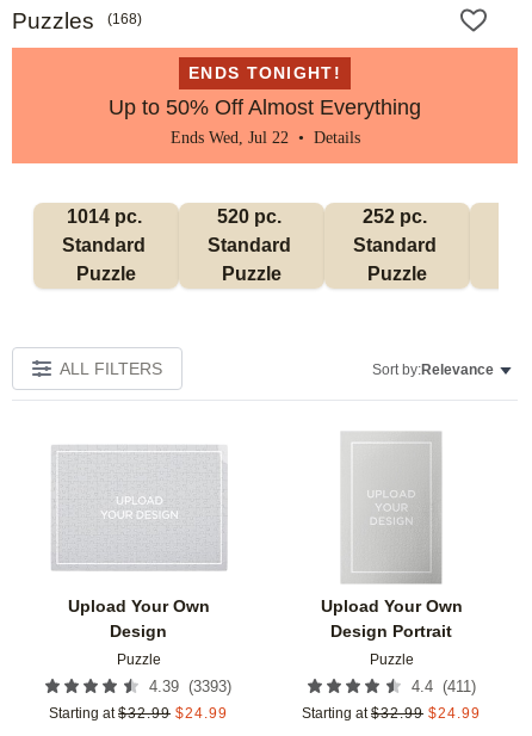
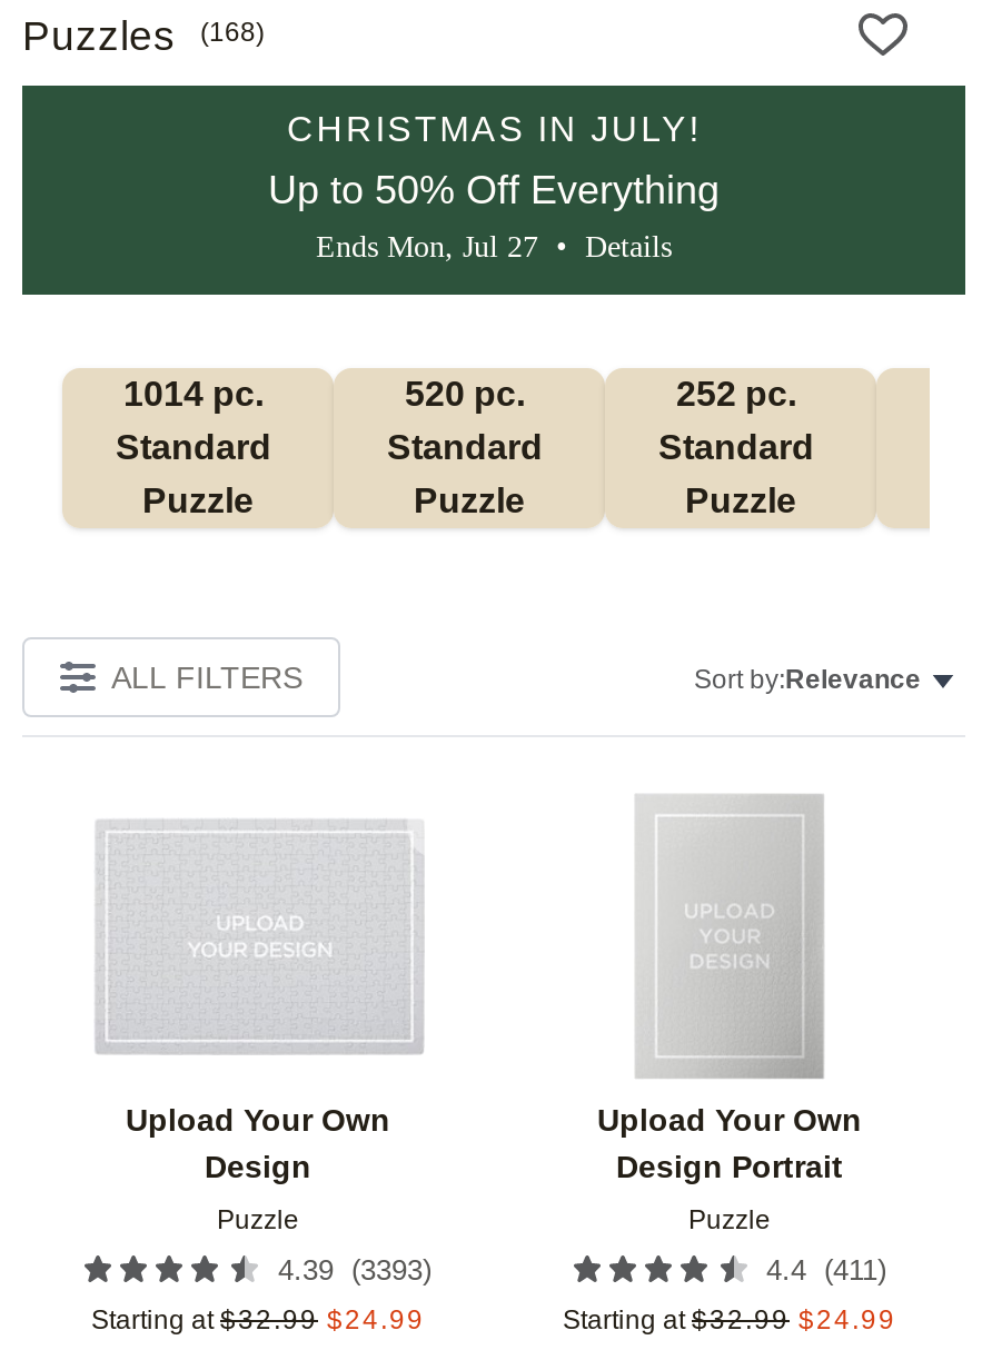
[11,47,519,165] [image] | ENDS TONIGHT! | Up to 50% Off Almost Everything | Ends Wed, Jul 22 • Details -> [20,83,968,297] [image] | CHRISTMAS IN JULY! | Up to 50% Off Everything | Ends Mon, Jul 27 • Details

